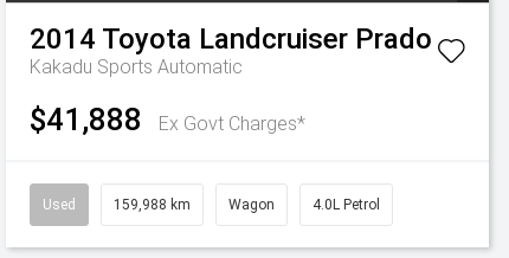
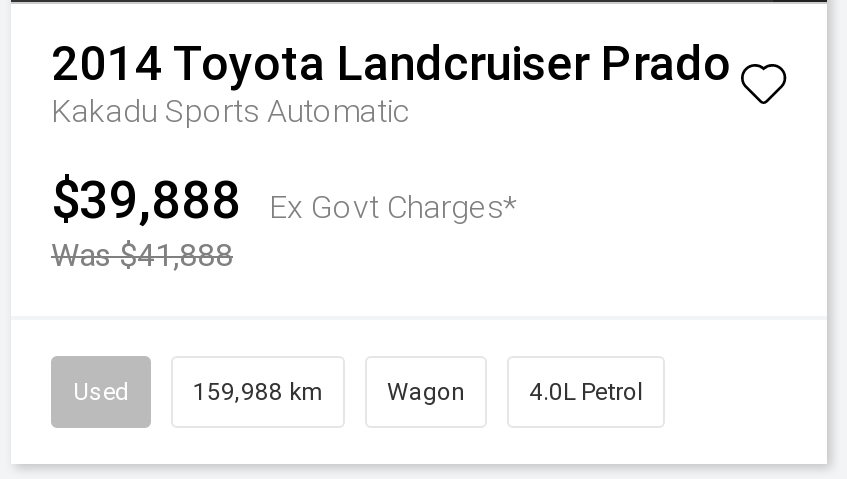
[30,102,305,137] $41,888 Ex Govt Charges* -> [51,170,517,230] $39,888 Ex Govt Charges*
none -> [51,236,233,274] Was $41,888

